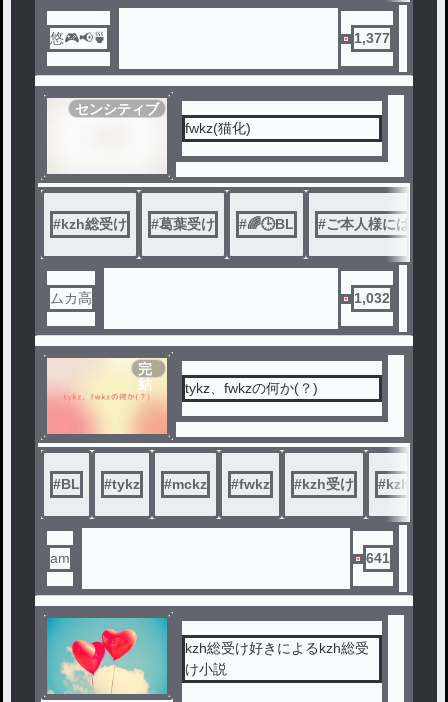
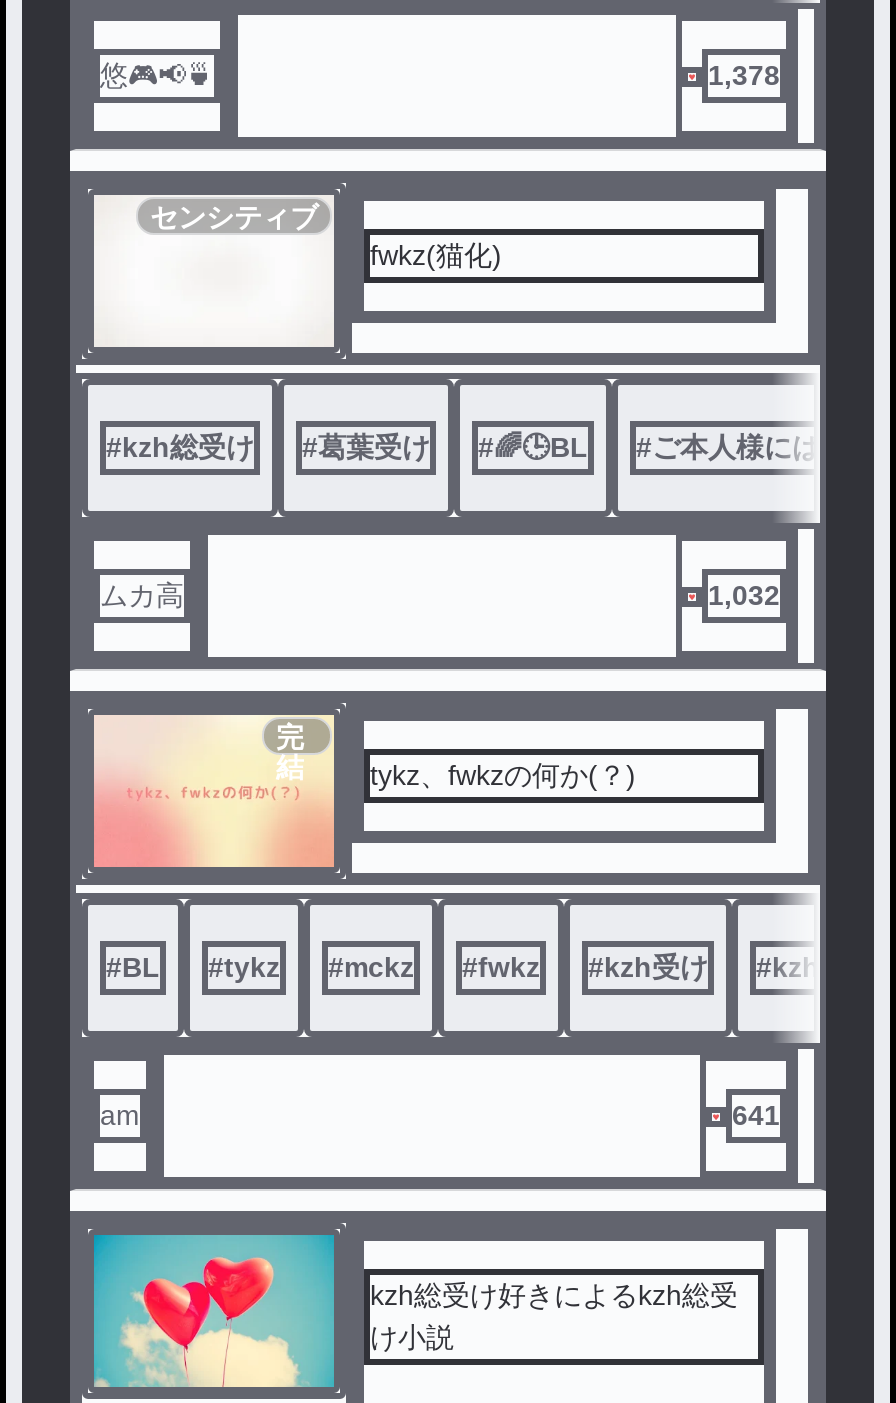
[354,30,390,46] 1,377 -> [708,59,780,91] 1,378

